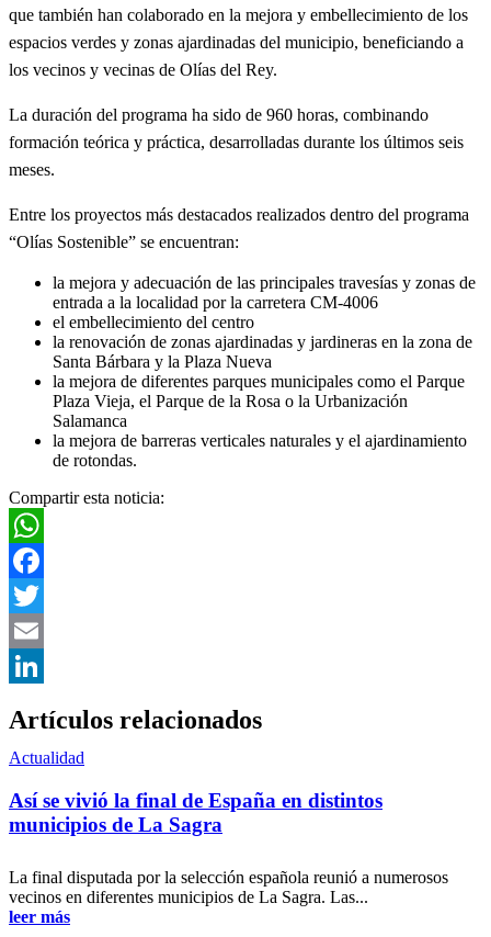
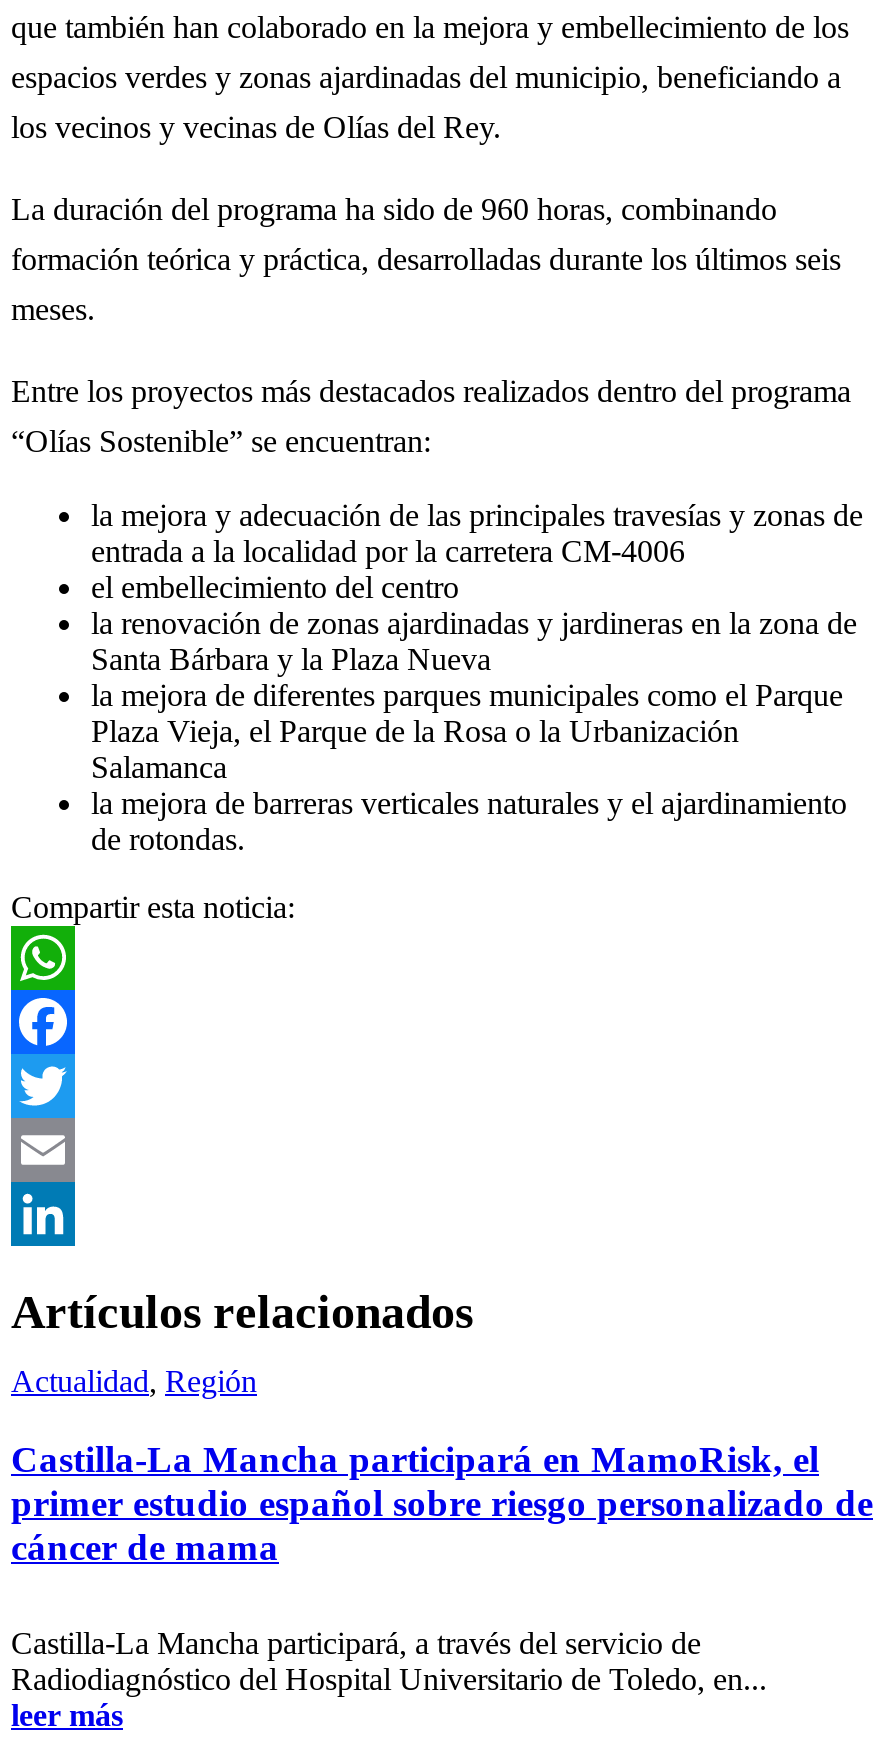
[9,748,84,767] Actualidad -> [11,1364,257,1398] Actualidad, Región
[9,788,382,836] Así se vivió la final de España en distintos | municipios de La Sagra -> [11,1437,873,1567] Castilla-La Mancha participará en MamoRisk, el | primer estudio español sobre riesgo personalizado de | cáncer de mama
[9,868,448,906] La final disputada por la selección española reunió a numerosos | vecinos en diferentes municipios de La Sagra. Las... -> [11,1625,767,1695] Castilla-La Mancha participará, a través del servicio de | Radiodiagnóstico del Hospital Universitario de Toledo, en...

